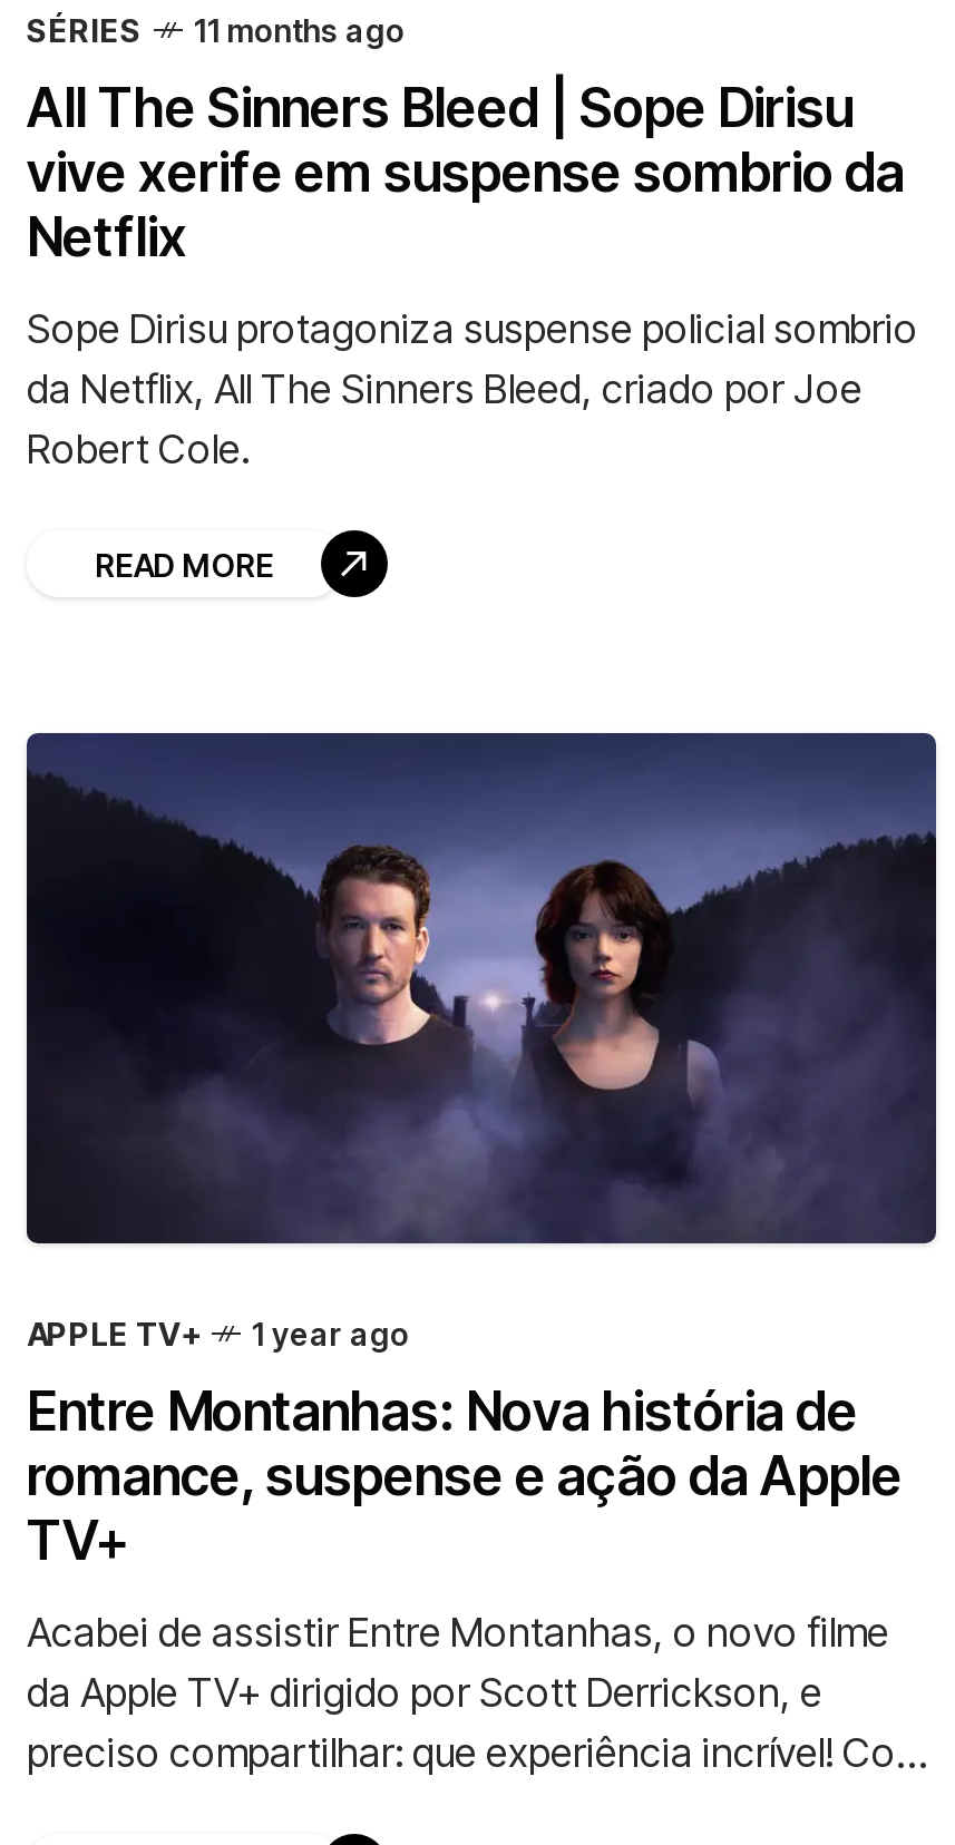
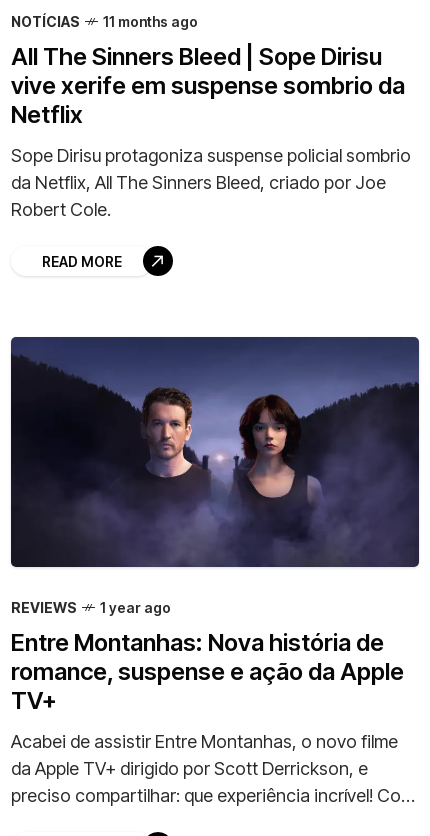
[27,11,143,49] SÉRIES -> [11,13,80,30] NOTÍCIAS
[27,1316,201,1354] APPLE TV+ -> [11,599,77,616] REVIEWS

